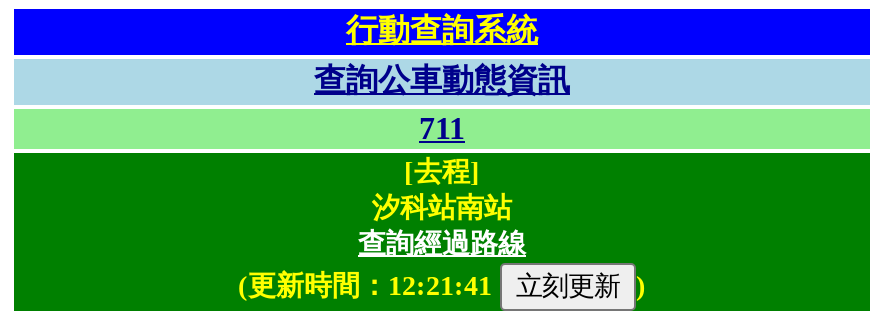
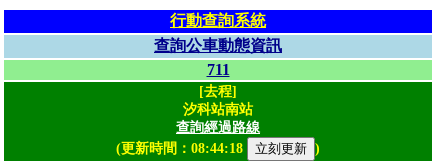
[238,271,492,301] (更新時間：12:21:41 -> [116,141,243,156] (更新時間：08:44:18

